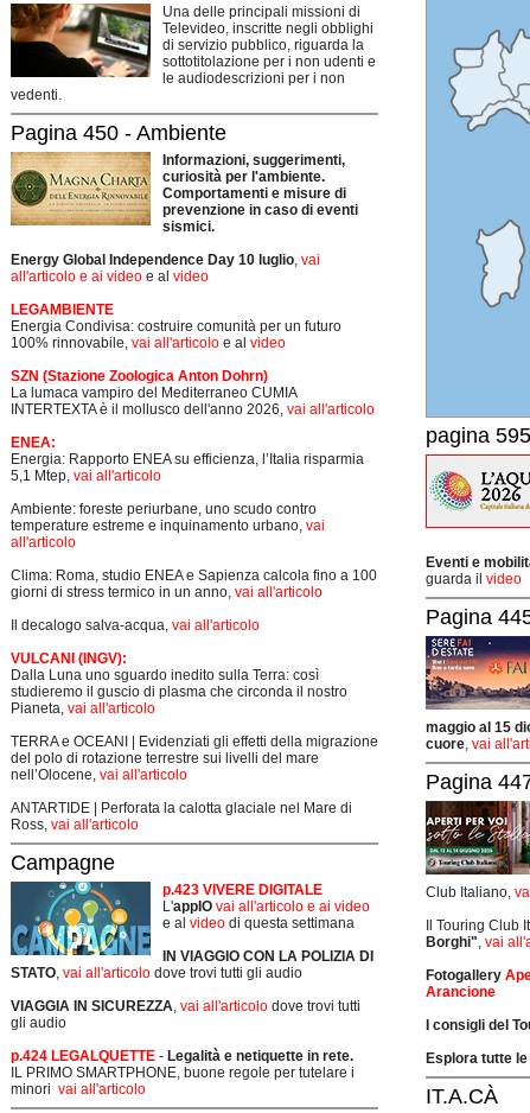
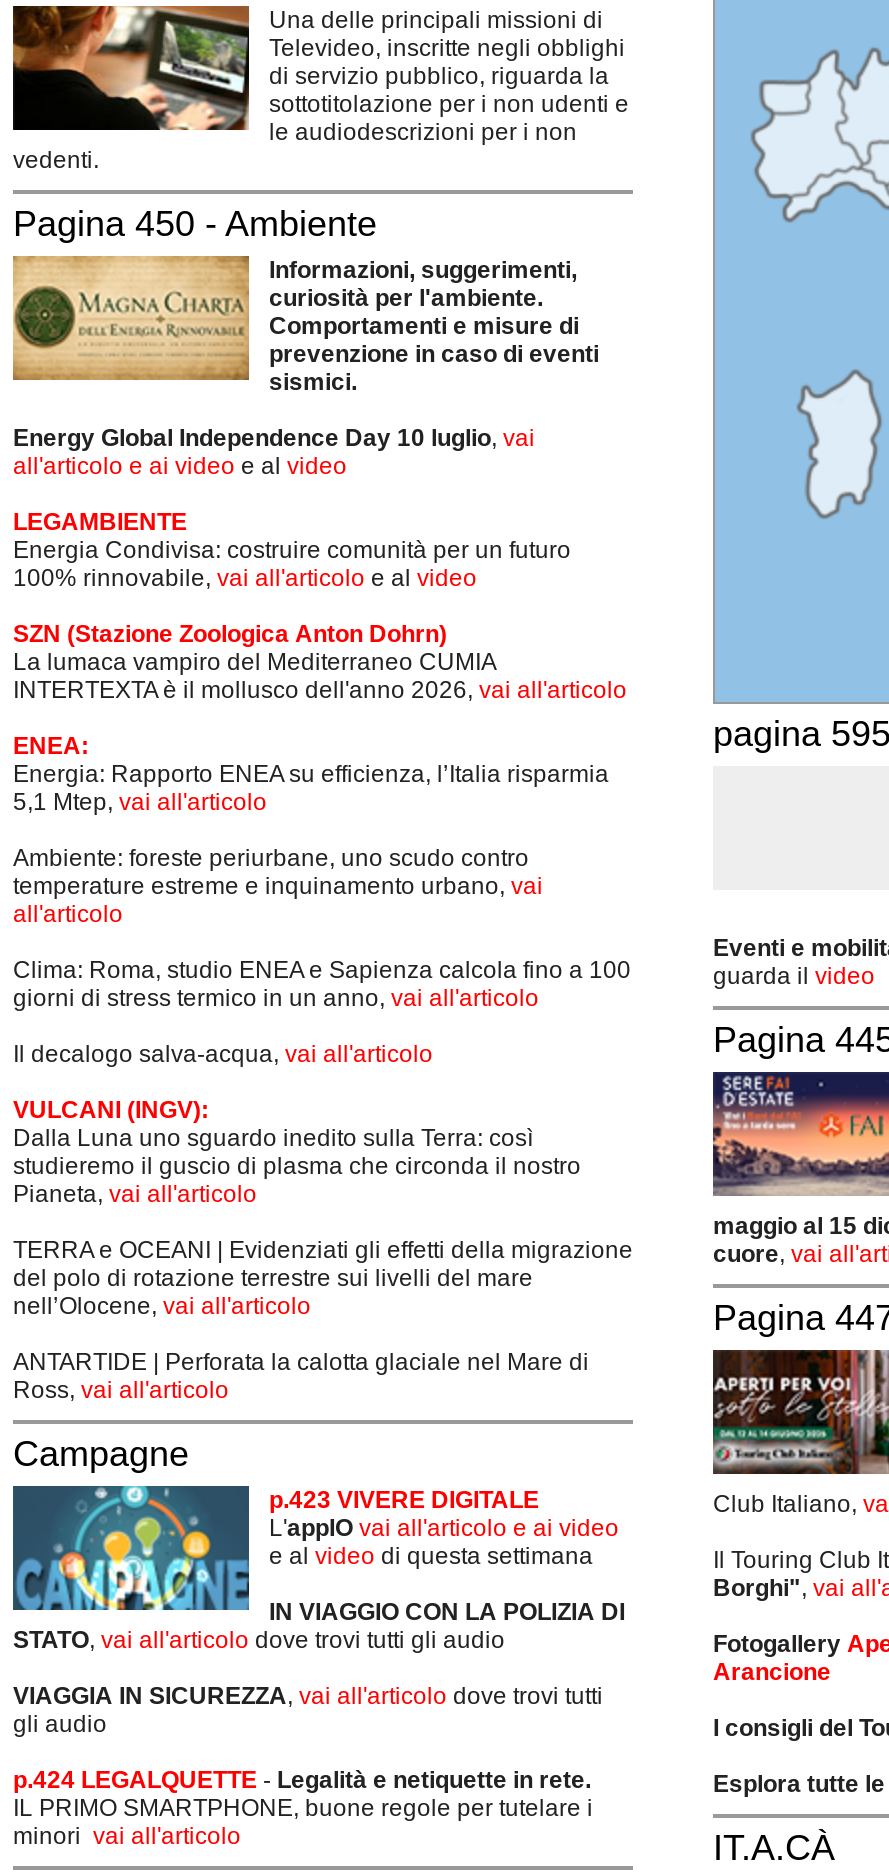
[424,453,526,529] [image] -> none

